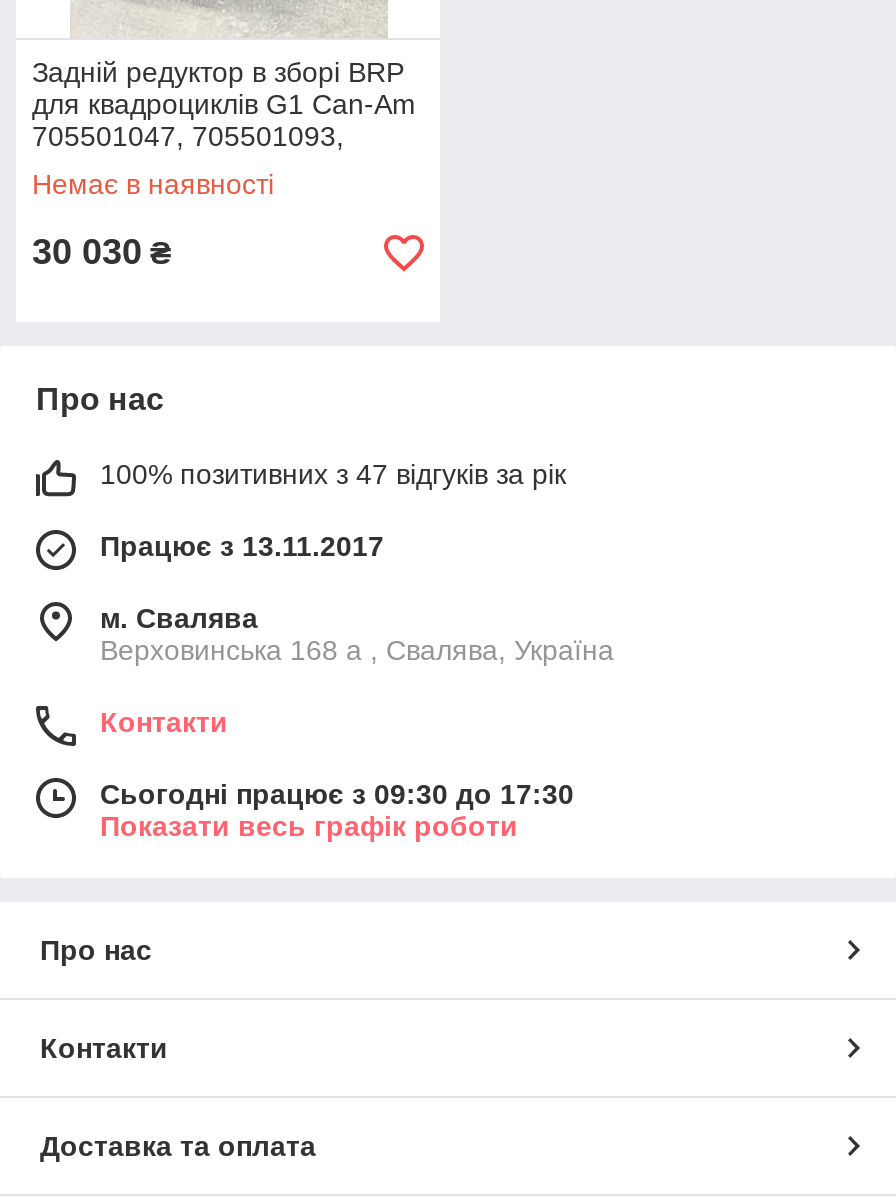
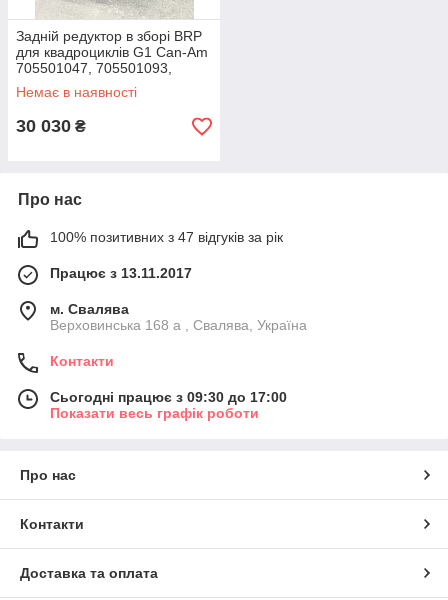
[100,778,574,810] Сьогодні працює з 09:30 до 17:30 -> [50,389,287,405] Сьогодні працює з 09:30 до 17:00

